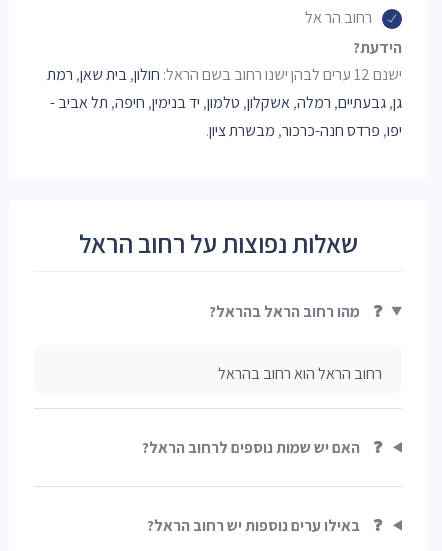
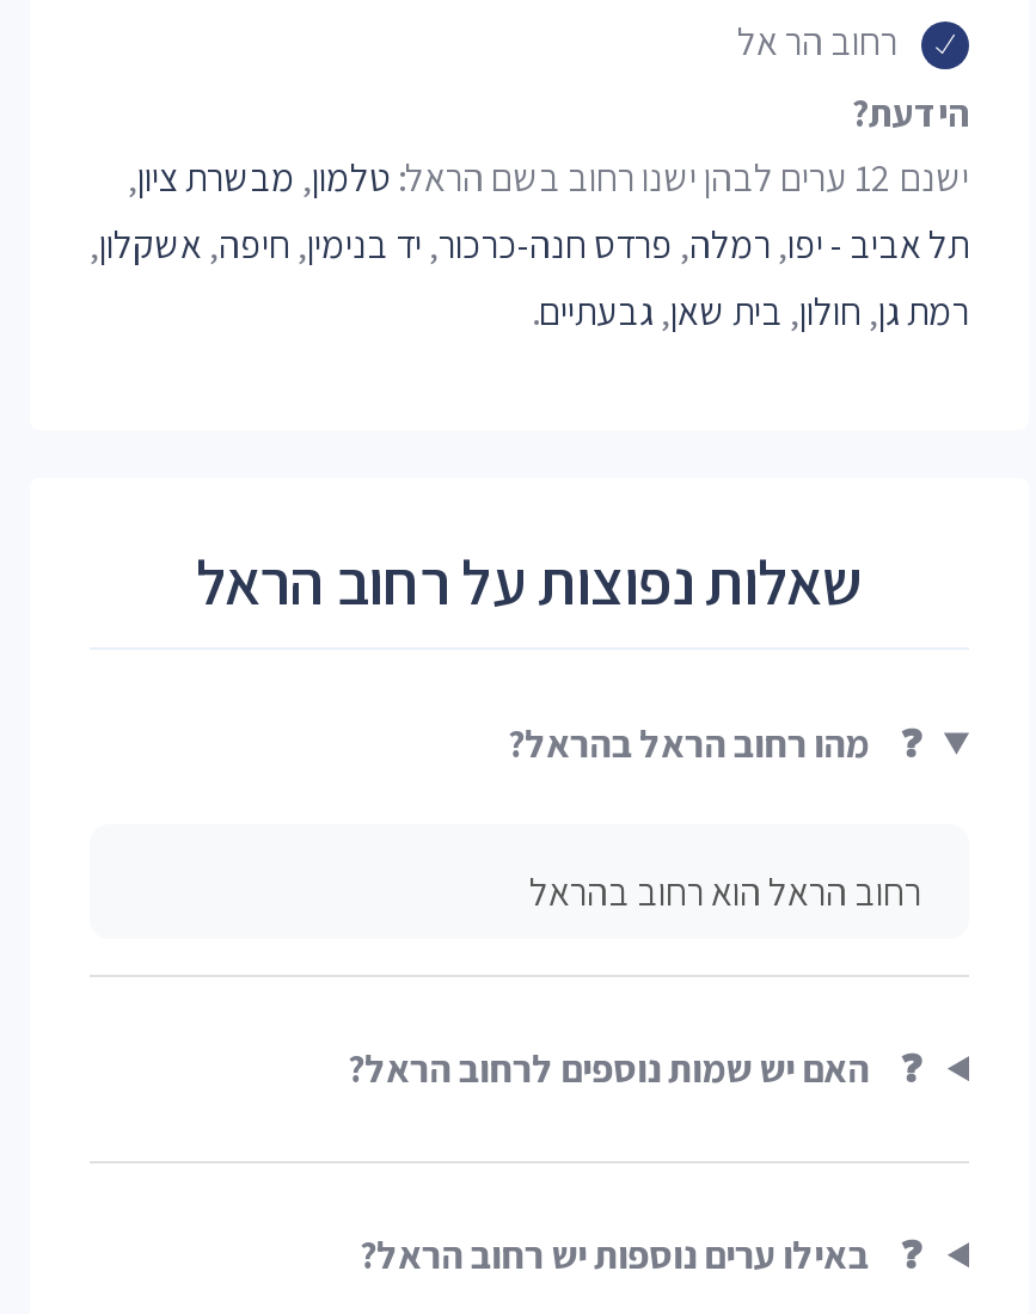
[47,64,402,141] חולון, בית שאן, רמת | גן, גבעתיים, רמלה, אשקלון, טלמון, יד בנימין, חיפה, תל אביב - | יפו, פרדס חנה-כרכור, מבשרת ציון. -> [90,152,969,336] טלמון, מבשרת ציון, | תל אביב - יפו, רמלה, פרדס חנה-כרכור, יד בנימין, חיפה, אשקלון, | רמת גן, חולון, בית שאן, גבעתיים.

